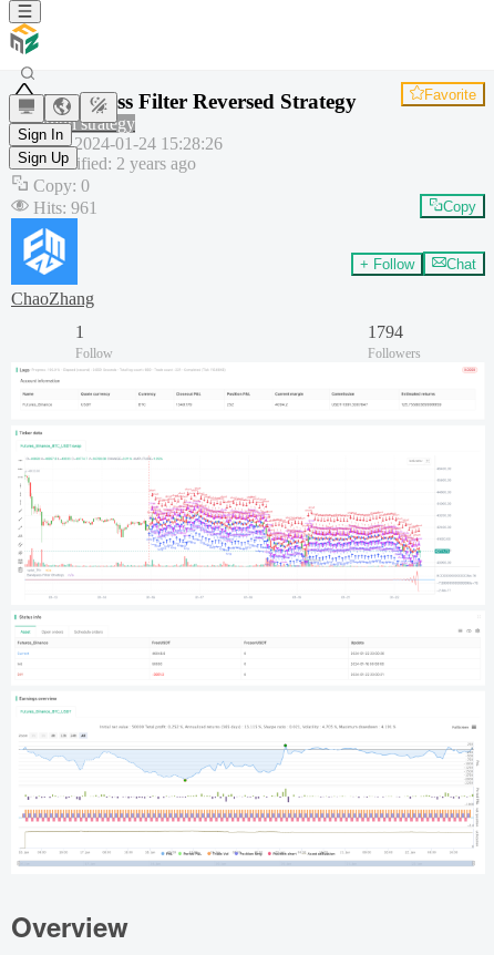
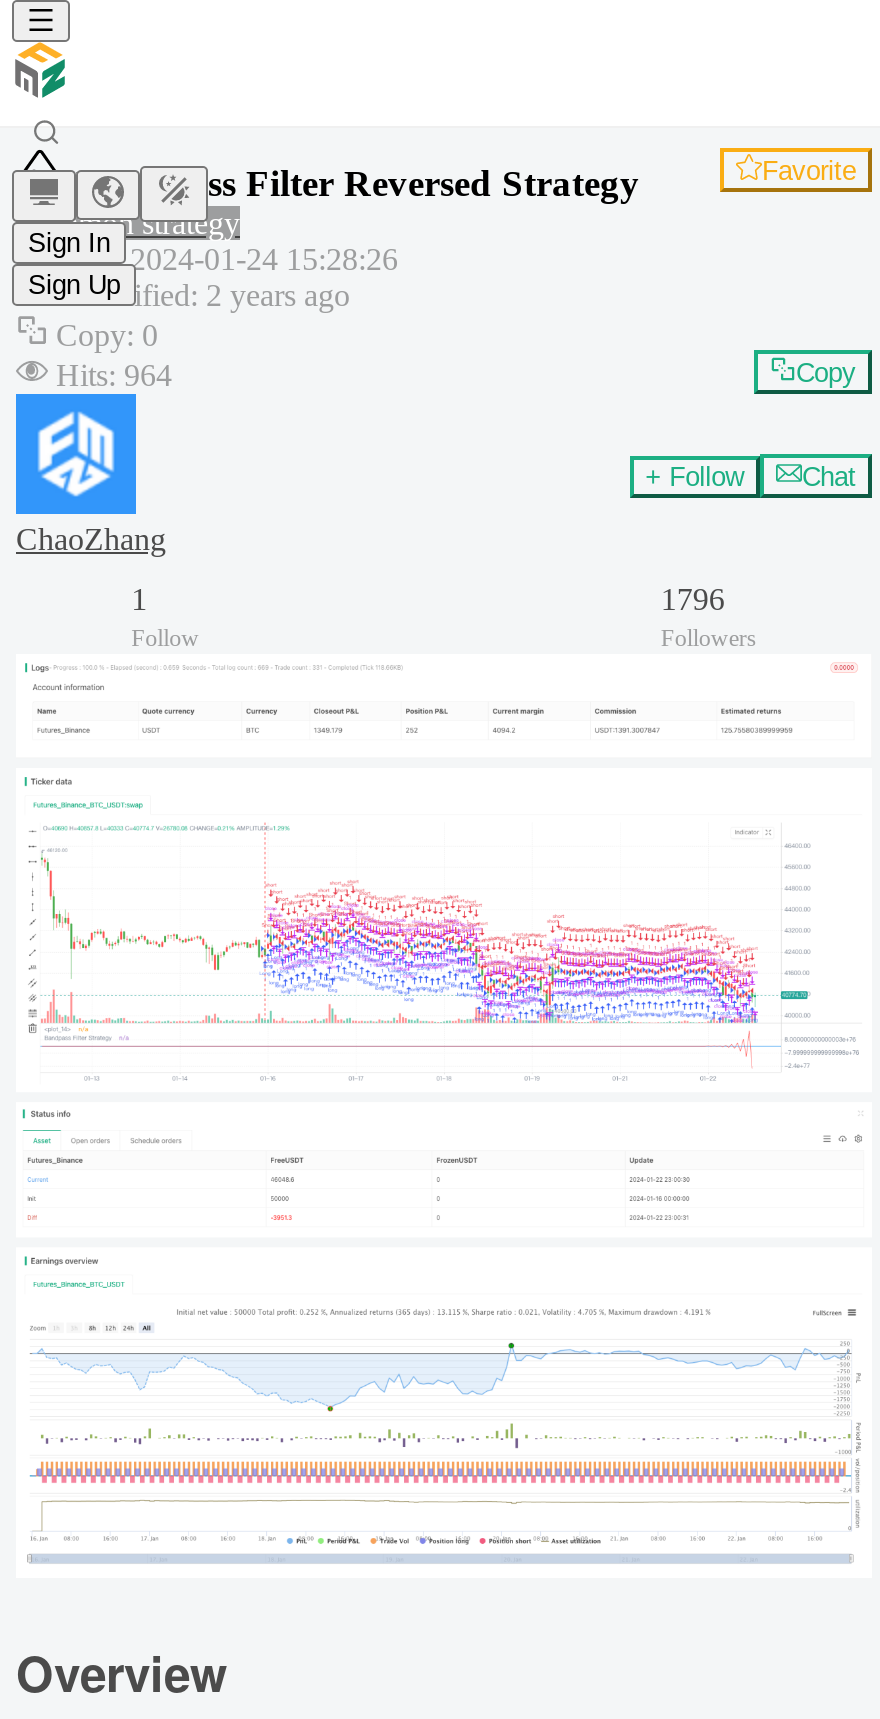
[33,198,97,217] Hits: 961 -> [56,358,172,392] Hits: 964
[368,322,404,341] 1794 -> [661,582,725,616] 1796

